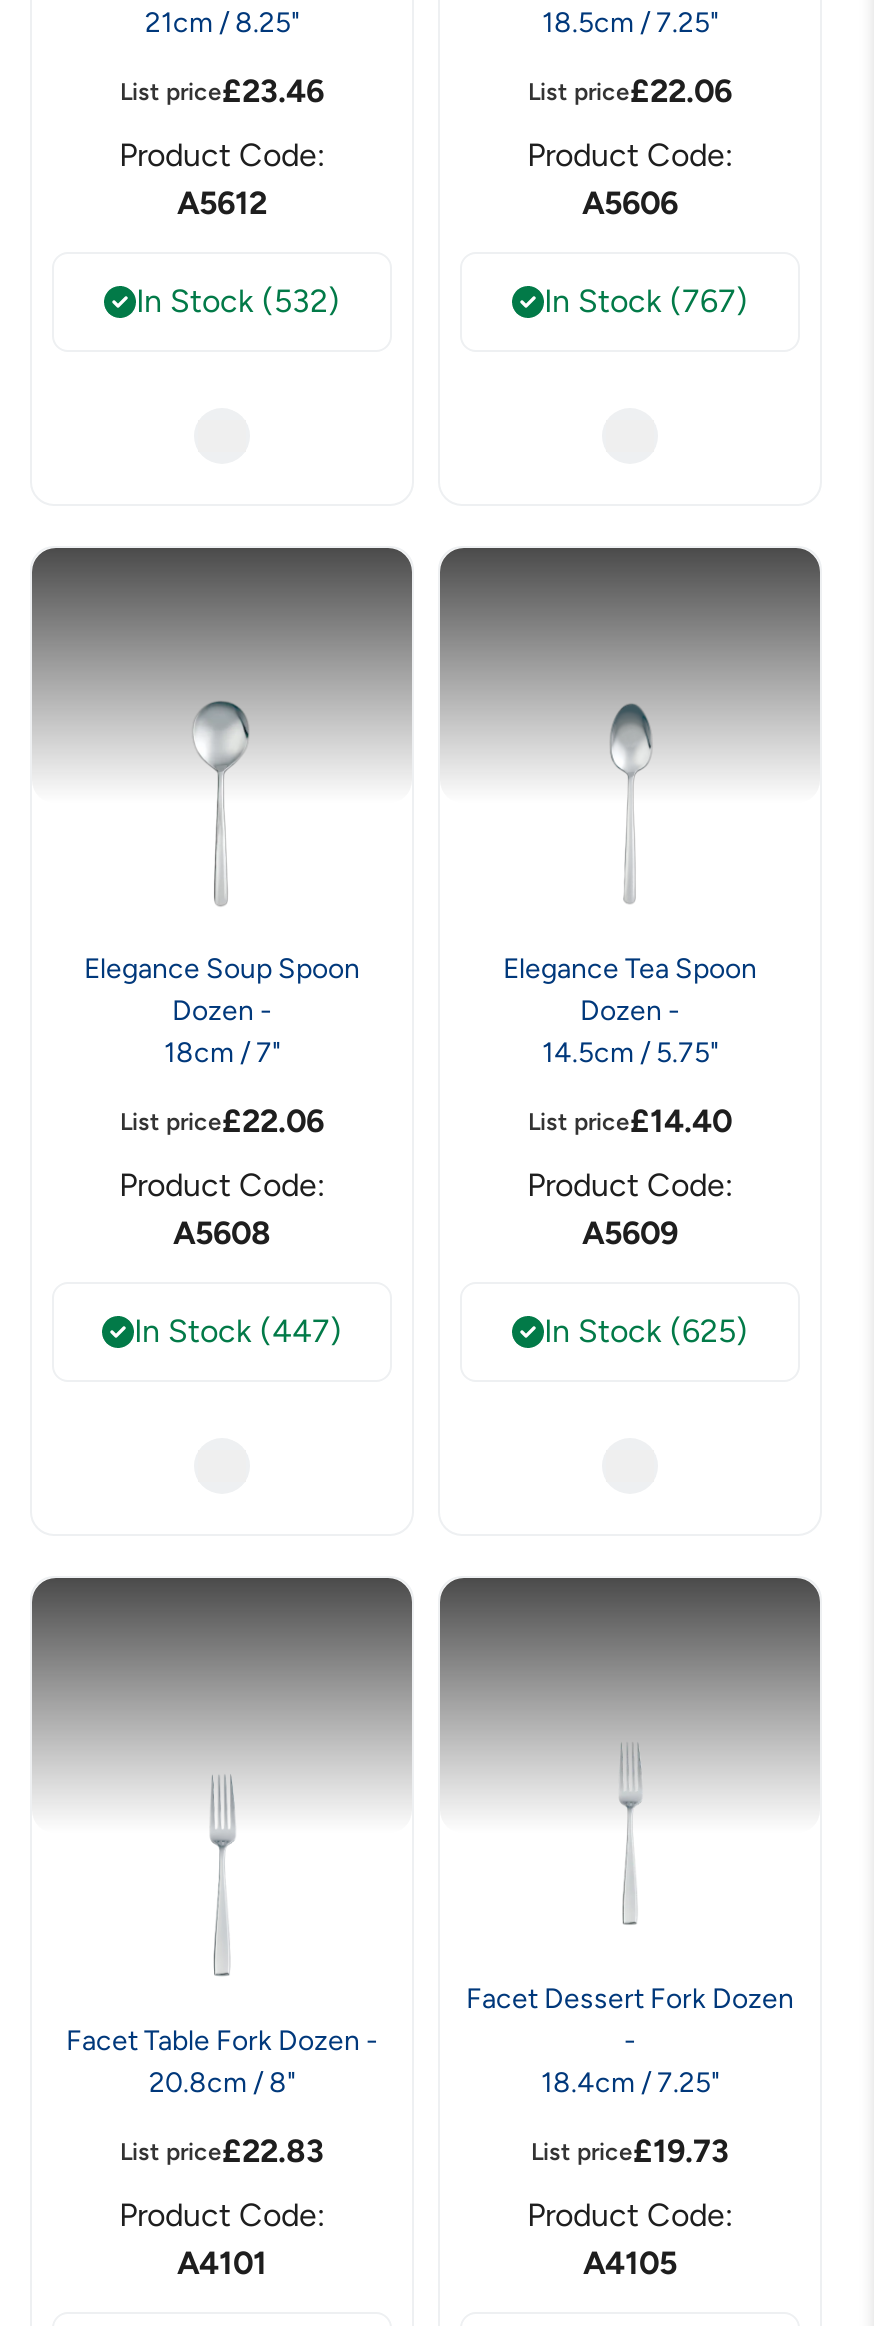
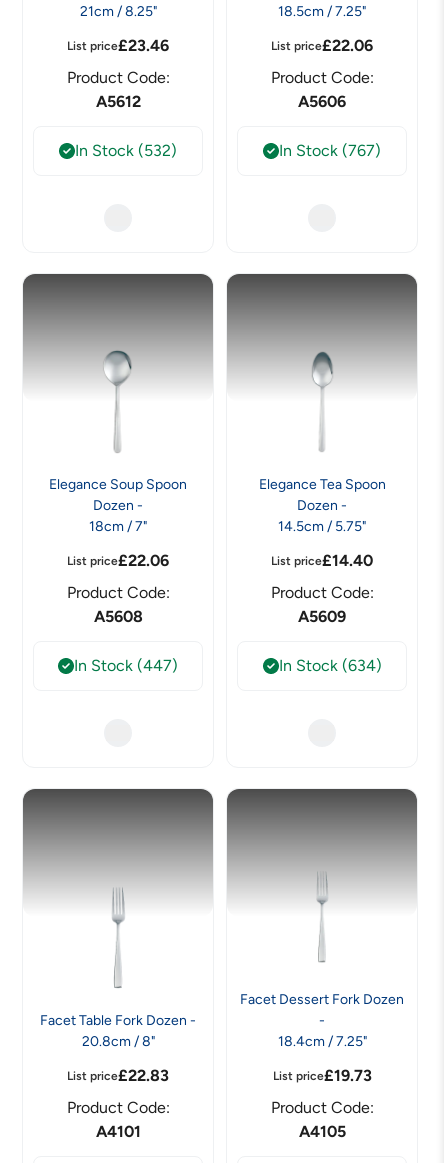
[544,1312,748,1350] In Stock (625) -> [278,656,381,675] In Stock (634)

